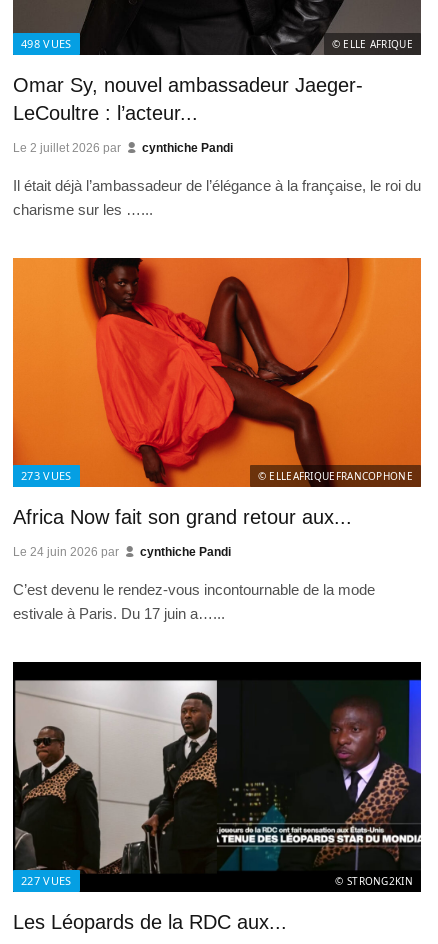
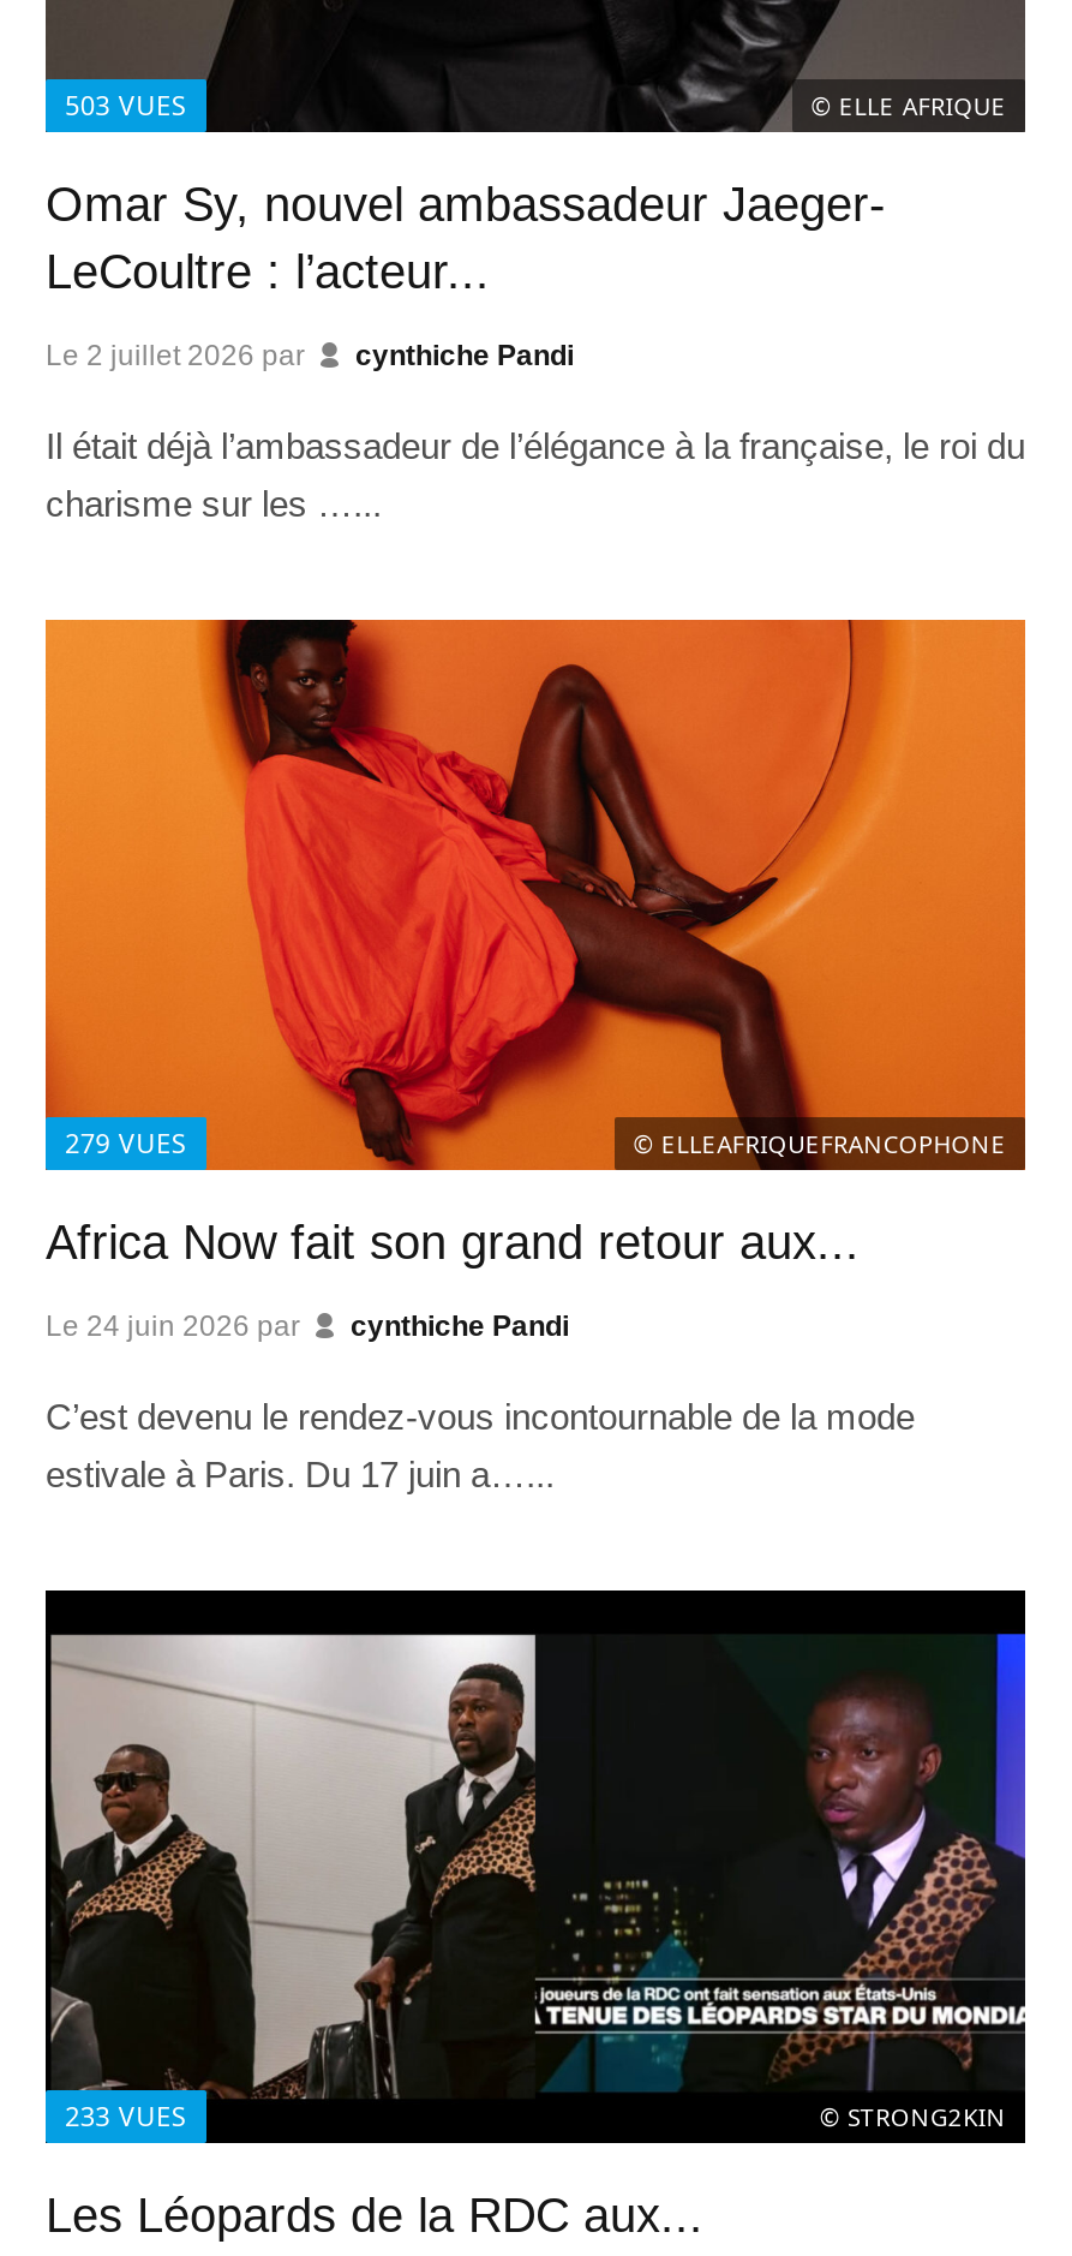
[21,35,72,50] 498 VUES -> [65,85,187,121] 503 VUES
[21,468,72,483] 273 VUES -> [65,1124,187,1160] 279 VUES
[21,872,72,887] 227 VUES -> [65,2096,187,2132] 233 VUES

